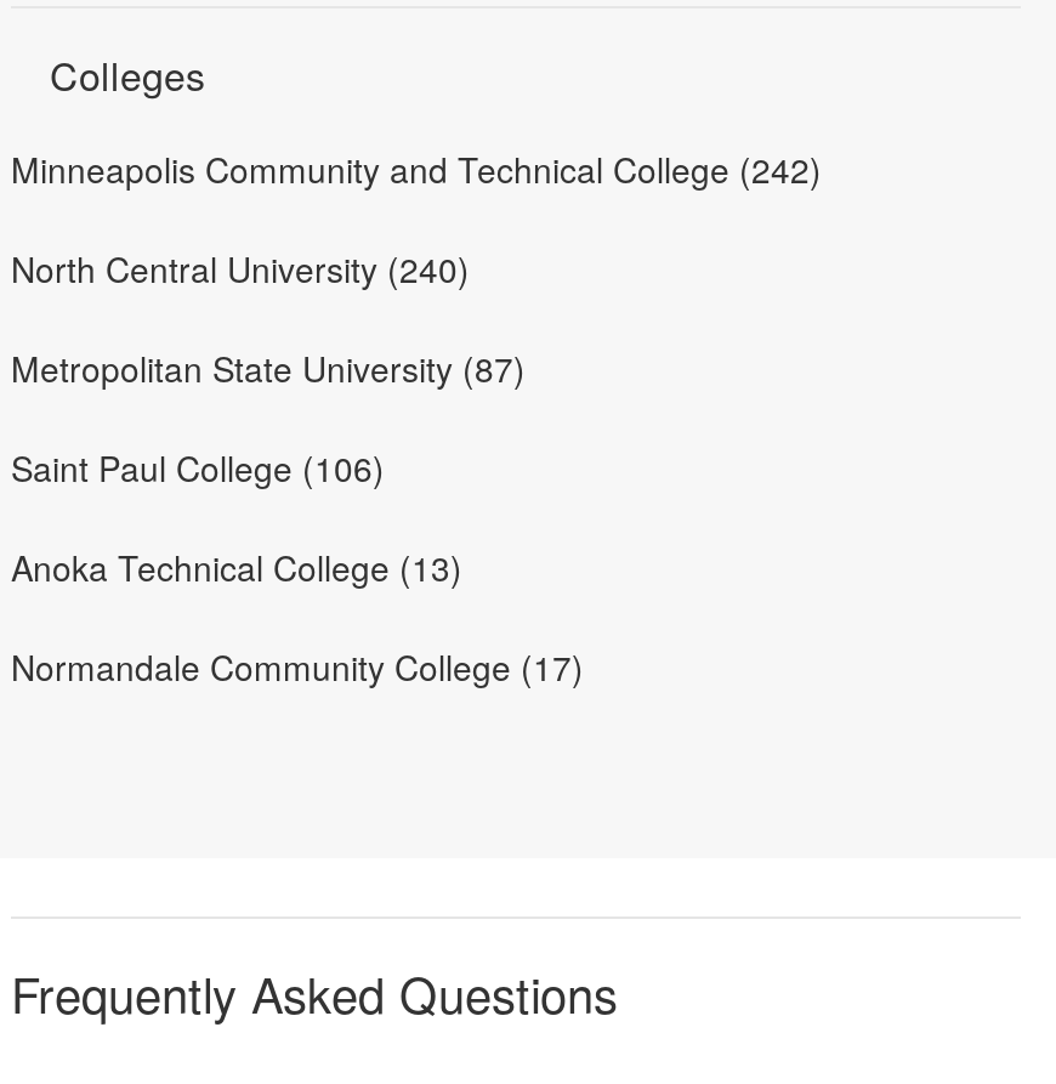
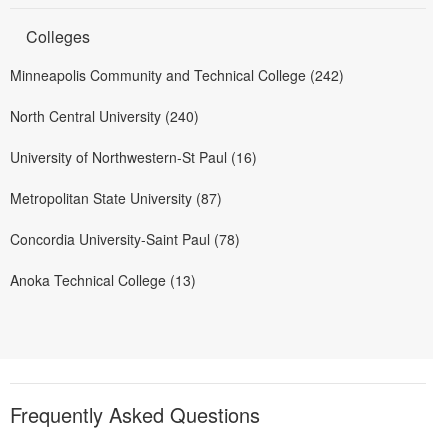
none -> [10,147,257,167] University of Northwestern-St Paul (16)
moved [11,343,526,391] -> [10,188,222,208]: Metropolitan State University (87)
[11,442,385,491] Saint Paul College (106) -> [10,229,240,249] Concordia University-Saint Paul (78)
moved [11,542,462,590] -> [10,270,196,290]: Anoka Technical College (13)
[11,641,584,690] Normandale Community College (17) -> none

